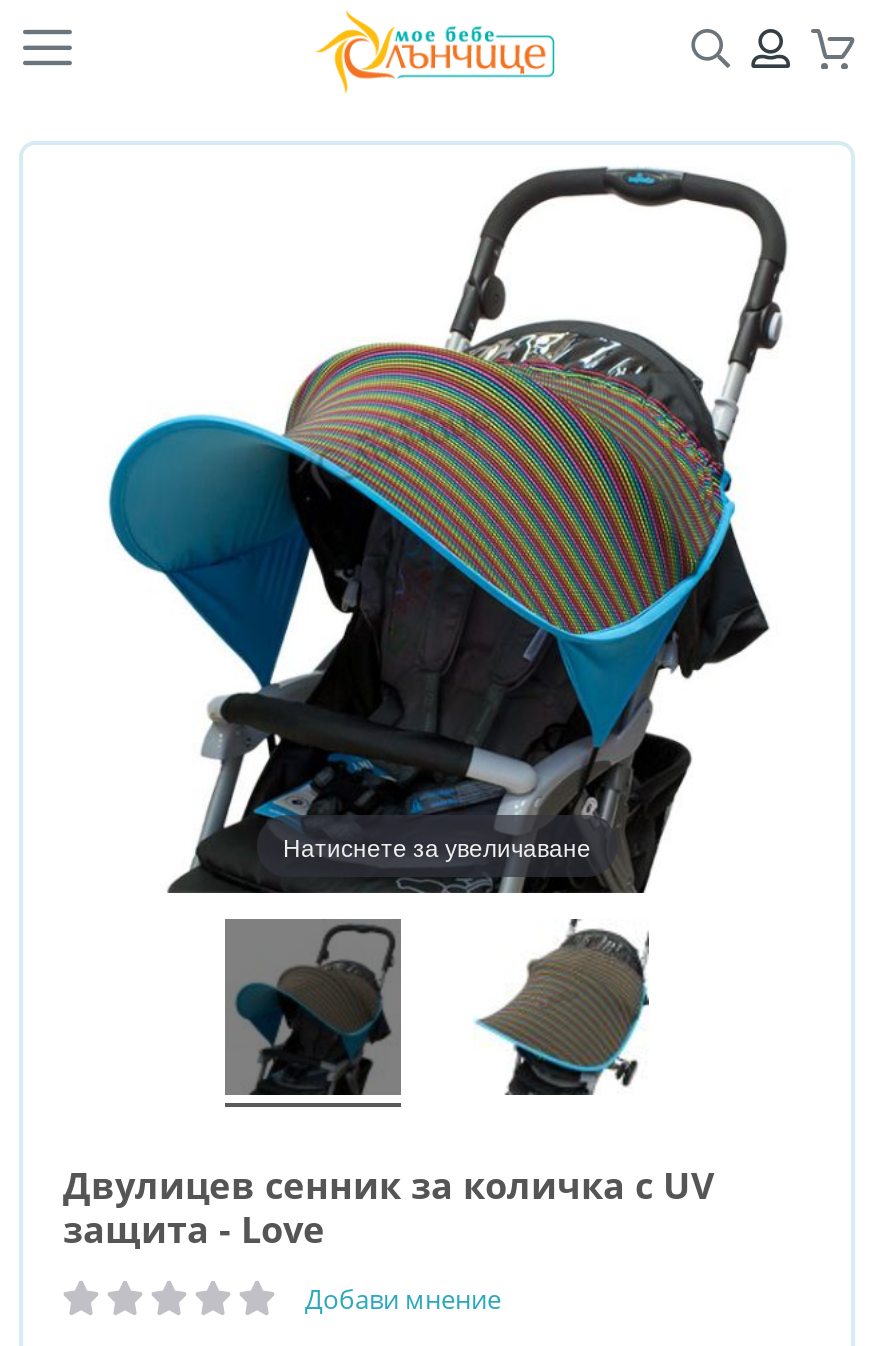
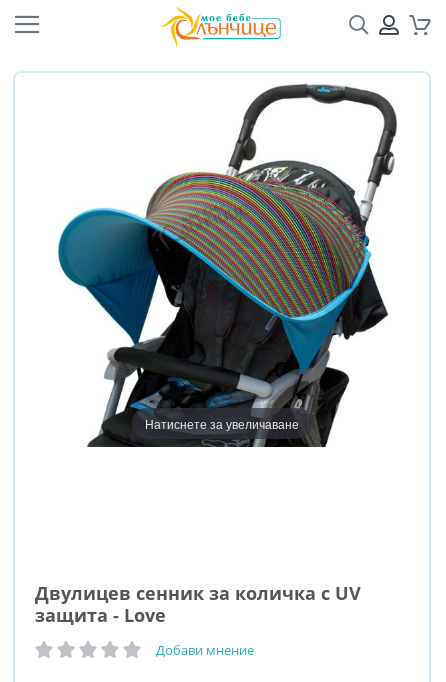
[223,917,403,1109] [image] -> none
[475,917,651,1097] [image] -> none

